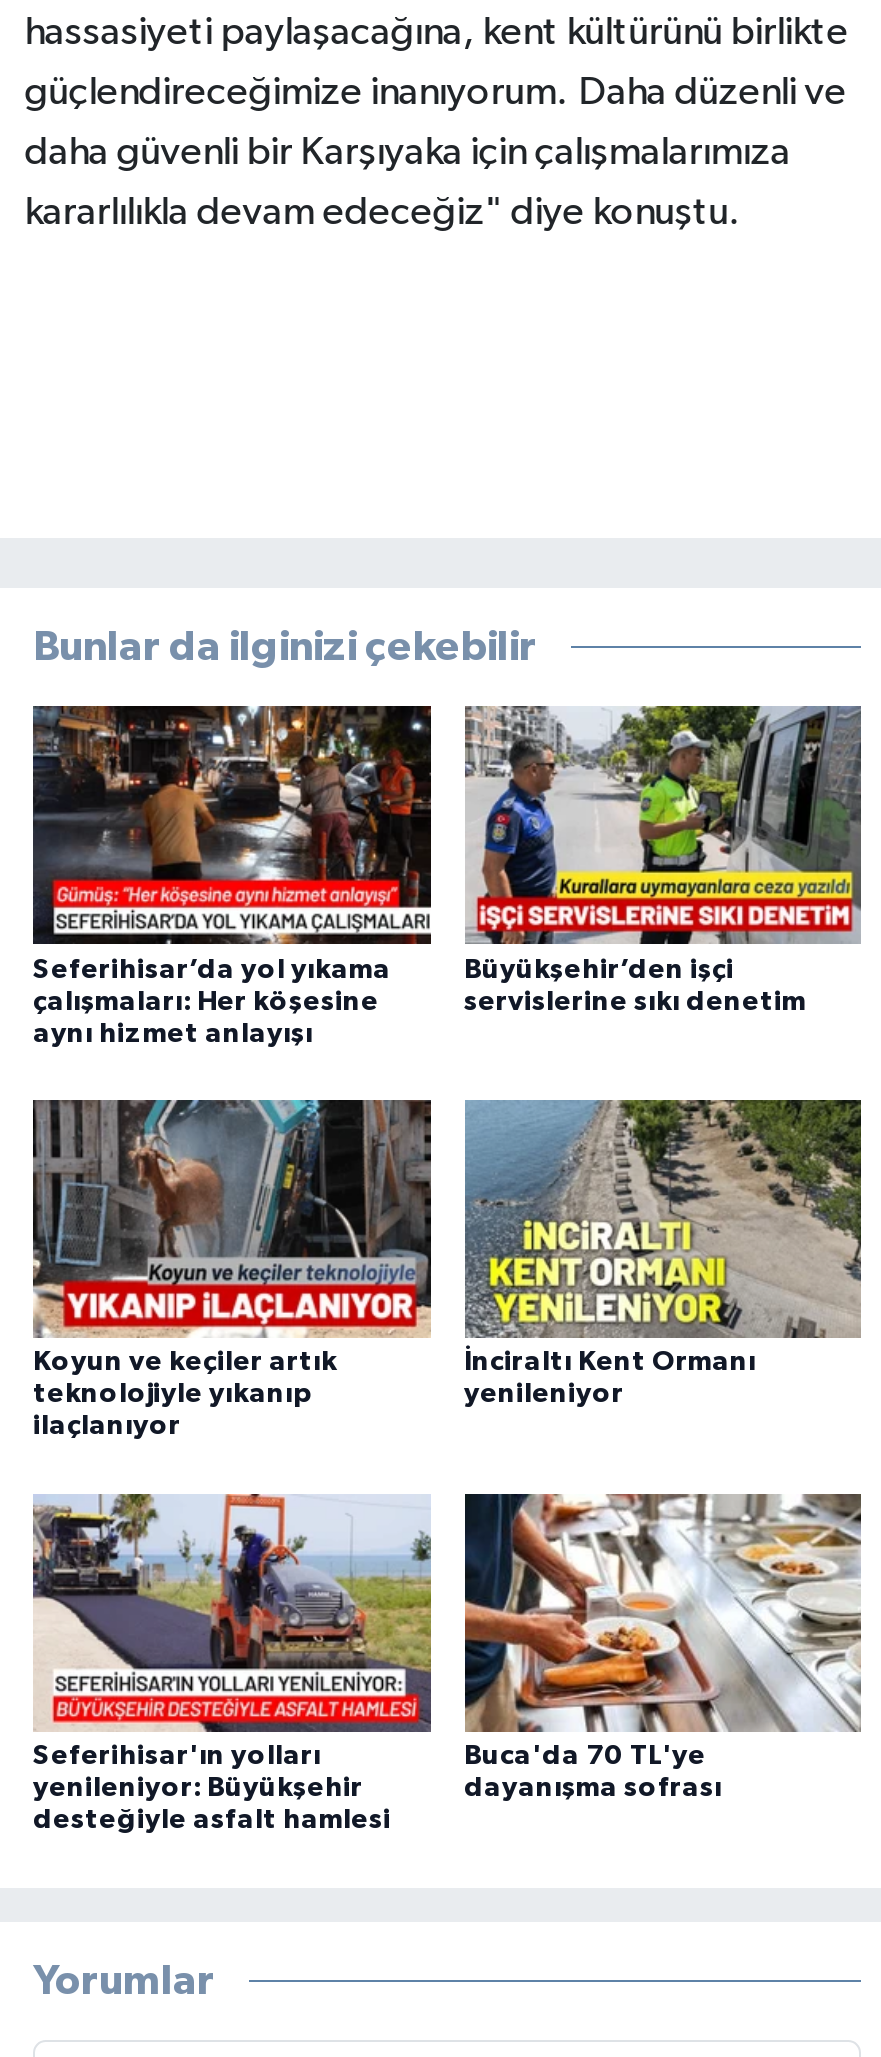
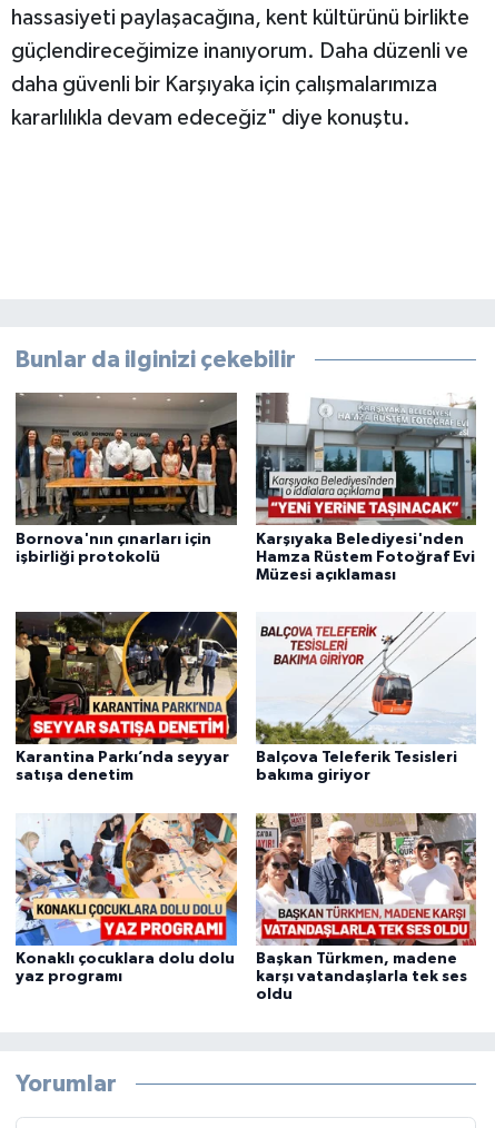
[33,704,433,1047] [image] | Seferihisar’da yol yıkama | çalışmaları: Her köşesine | aynı hizmet anlayışı -> [14,392,238,565] [image] | Bornova'nın çınarları için | işbirliği protokolü
[464,704,863,1015] [image] | Büyükşehir’den işçi | servislerine sıkı denetim -> [255,393,476,582] [image] | Karşıyaka Belediyesi'nden | Hamza Rüstem Fotoğraf Evi | Müzesi açıklaması
[31,1098,431,1441] [image] | Koyun ve keçiler artık | teknolojiyle yıkanıp | ilaçlanıyor -> [14,611,238,784] [image] | Karantina Parkı’nda seyyar | satışa denetim
[463,1098,863,1409] [image] | İnciraltı Kent Ormanı | yenileniyor -> [255,612,476,784] [image] | Balçova Teleferik Tesisleri | bakıma giriyor
[31,1492,433,1834] [image] | Seferihisar'ın yolları | yenileniyor: Büyükşehir | desteğiyle asfalt hamlesi -> [14,812,238,985] [image] | Konaklı çocuklara dolu dolu | yaz programı
[463,1492,861,1802] [image] | Buca'da 70 TL'ye | dayanışma sofrası -> [255,812,476,1003] [image] | Başkan Türkmen, madene | karşı vatandaşlarla tek ses | oldu

